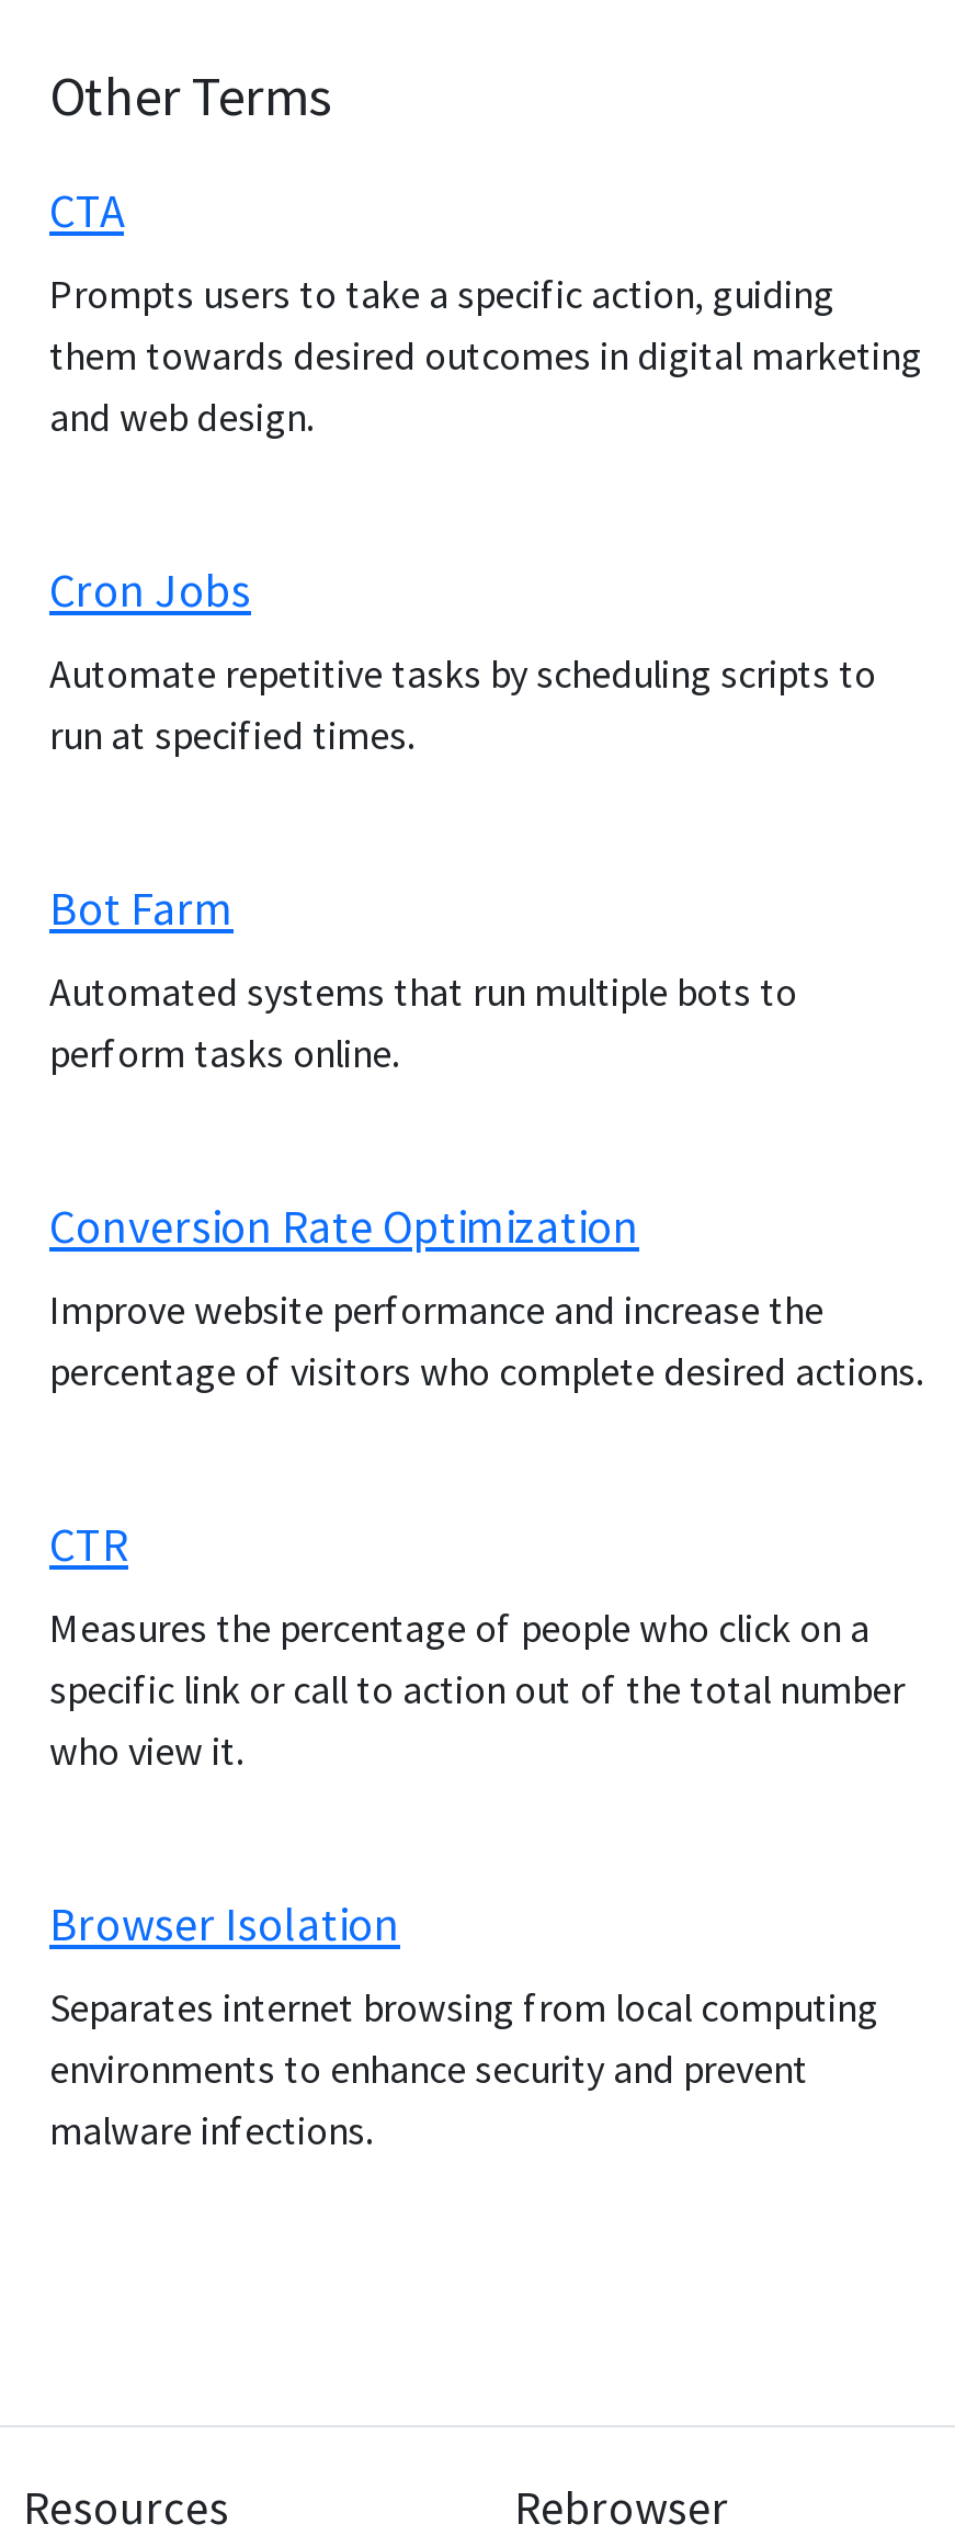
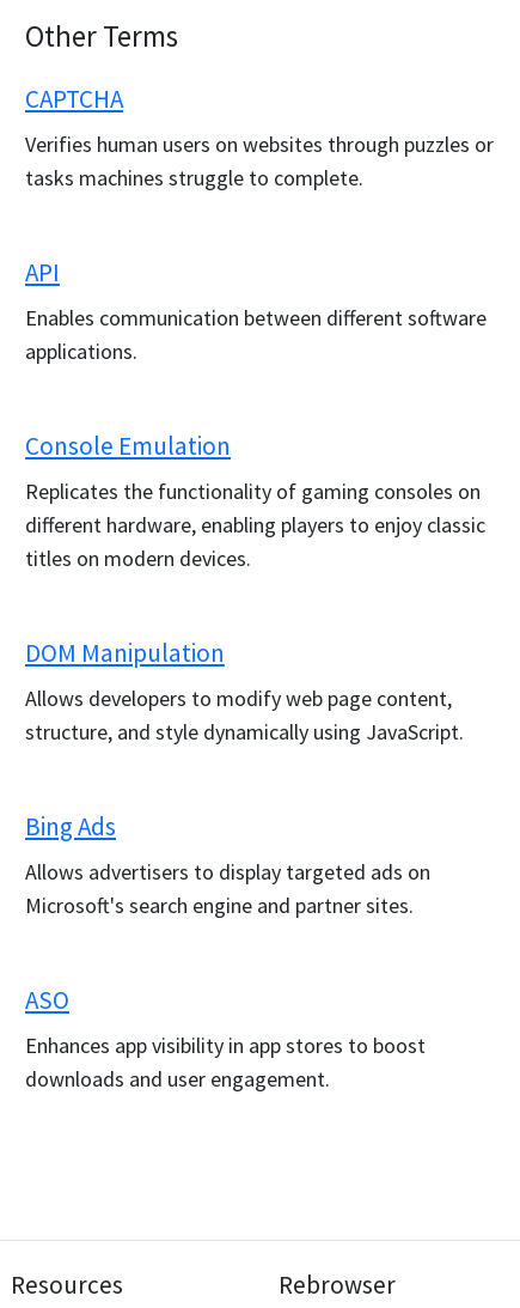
[49,181,124,240] CTA -> [25,82,123,115] CAPTCHA
[49,268,922,442] Prompts users to take a specific action, guiding | them towards desired outcomes in digital marketing | and web design. -> [25,130,494,191] Verifies human users on websites through puzzles or | tasks machines struggle to complete.
[49,560,251,619] Cron Jobs -> [25,256,60,288] API
[49,648,876,760] Automate repetitive tasks by scheduling scripts to | run at specified times. -> [25,304,487,365] Enables communication between different software | applications.
[49,878,234,937] Bot Farm -> [25,429,231,462] Console Emulation
[49,966,797,1078] Automated systems that run multiple bots to | perform tasks online. -> [25,477,485,572] Replicates the functionality of gaming consoles on | different hardware, enabling players to enjoy classic | titles on modern devices.
[49,1196,639,1256] Conversion Rate Optimization -> [25,636,225,669] DOM Manipulation
[49,1284,924,1396] Improve website performance and increase the | percentage of visitors who complete desired actions. -> [25,684,464,745] Allows developers to modify web page content, | structure, and style dynamically using JavaScript.
[49,1514,128,1574] CTR -> [25,810,116,842] Bing Ads
[49,1602,905,1775] Measures the percentage of people who click on a | specific link or call to action out of the total number | who view it. -> [25,858,430,919] Allows advertisers to display targeted ads on | Microsoft's search engine and partner sites.
[49,1894,400,1953] Browser Isolation -> [25,983,69,1016] ASO
[49,1982,878,2155] Separates internet browsing from local computing | environments to enhance security and prevent | malware infections. -> [25,1031,426,1092] Enhances app visibility in app stores to boost | downloads and user engagement.

